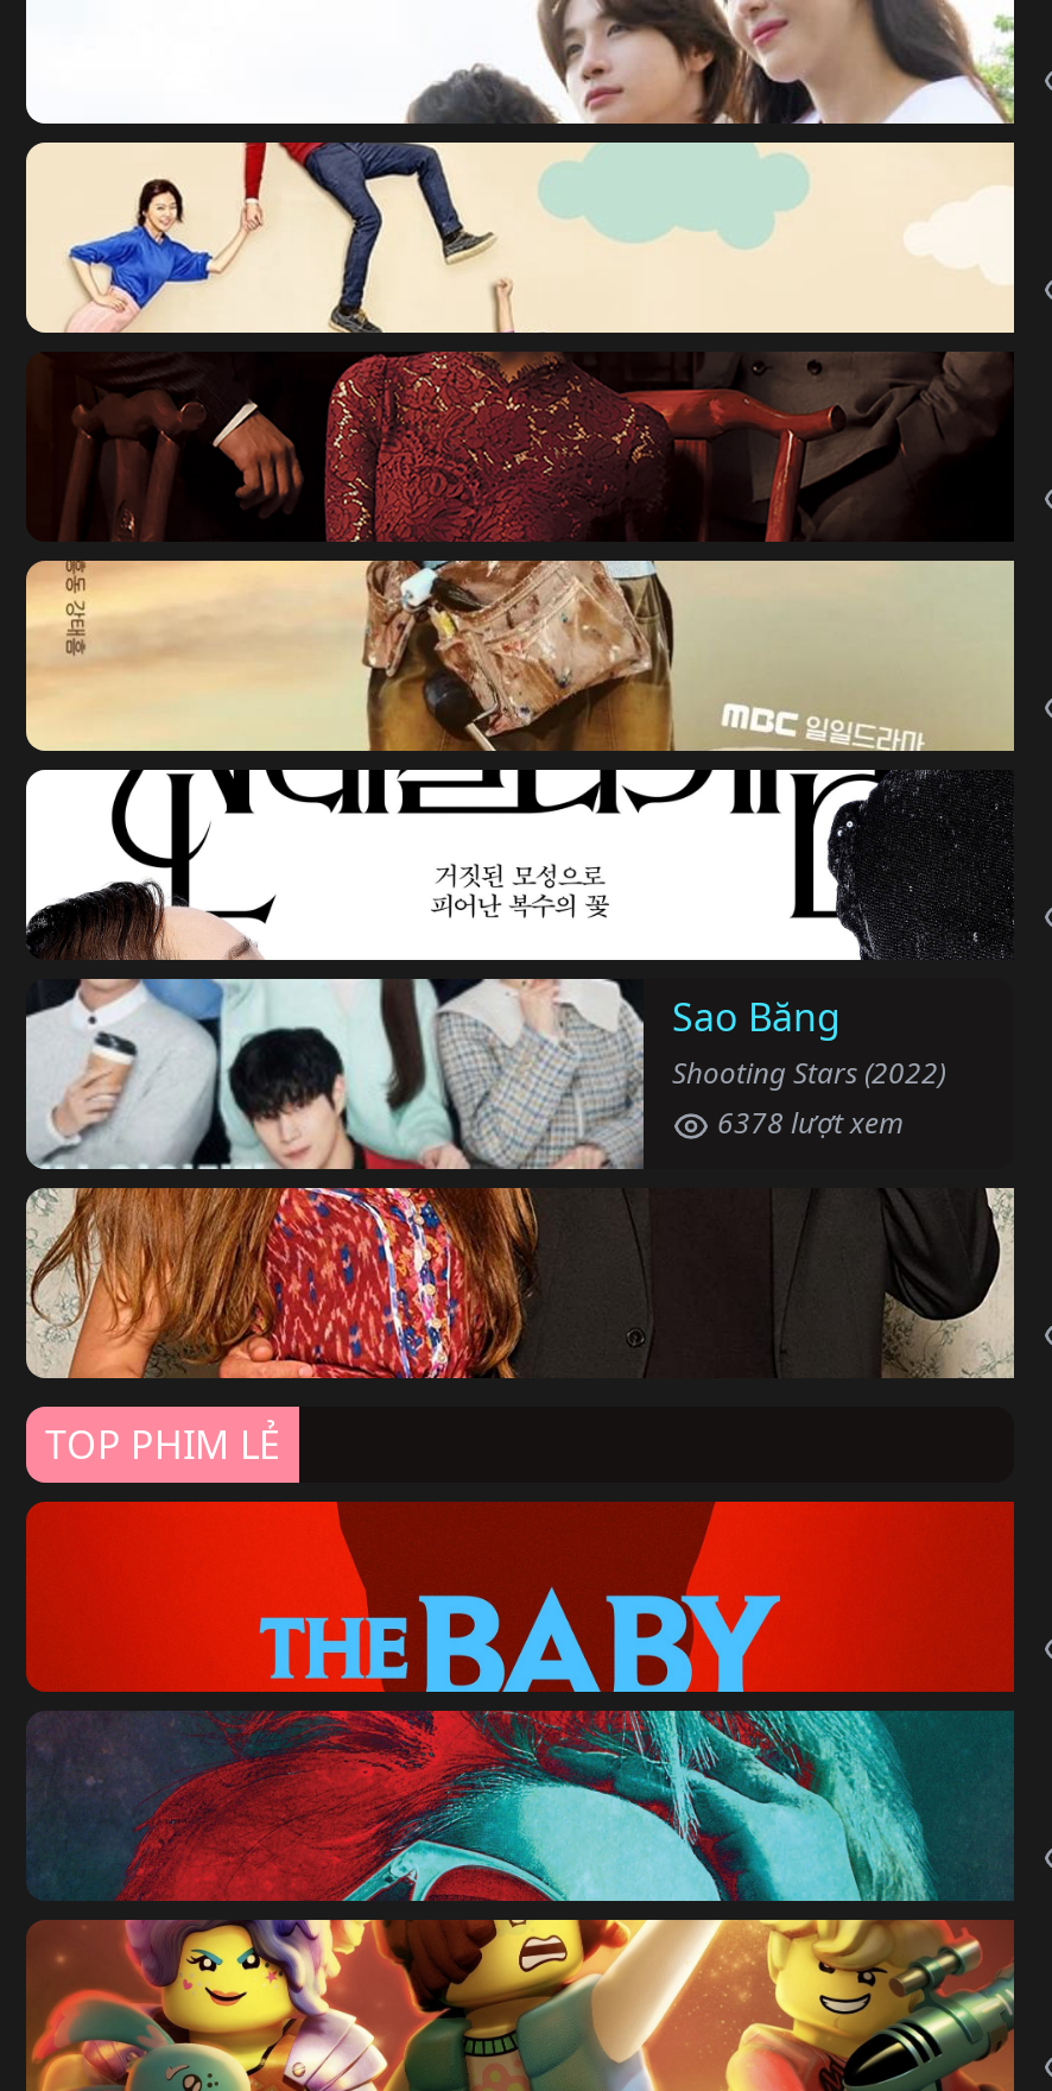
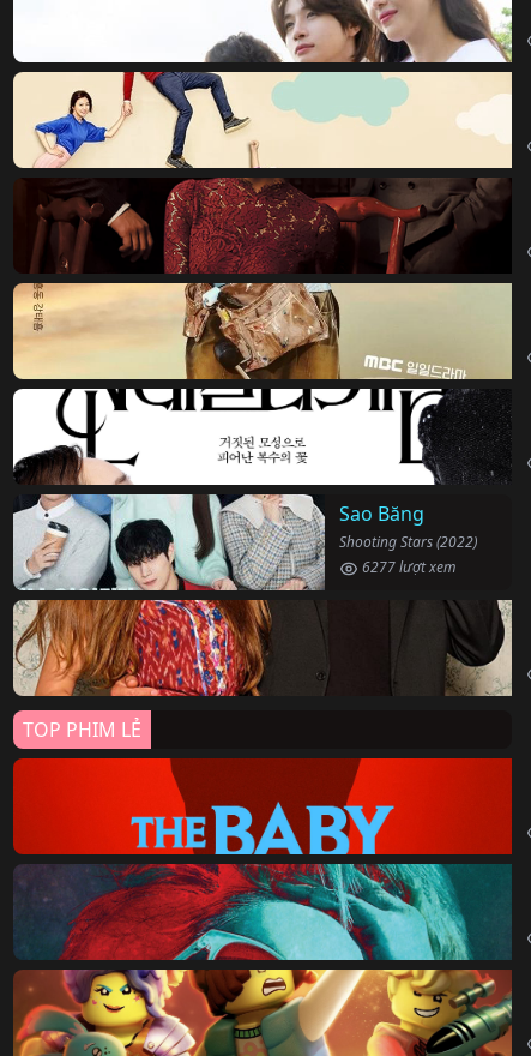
[710,1103,905,1143] 6378 lượt xem -> [358,557,457,577] 6277 lượt xem

